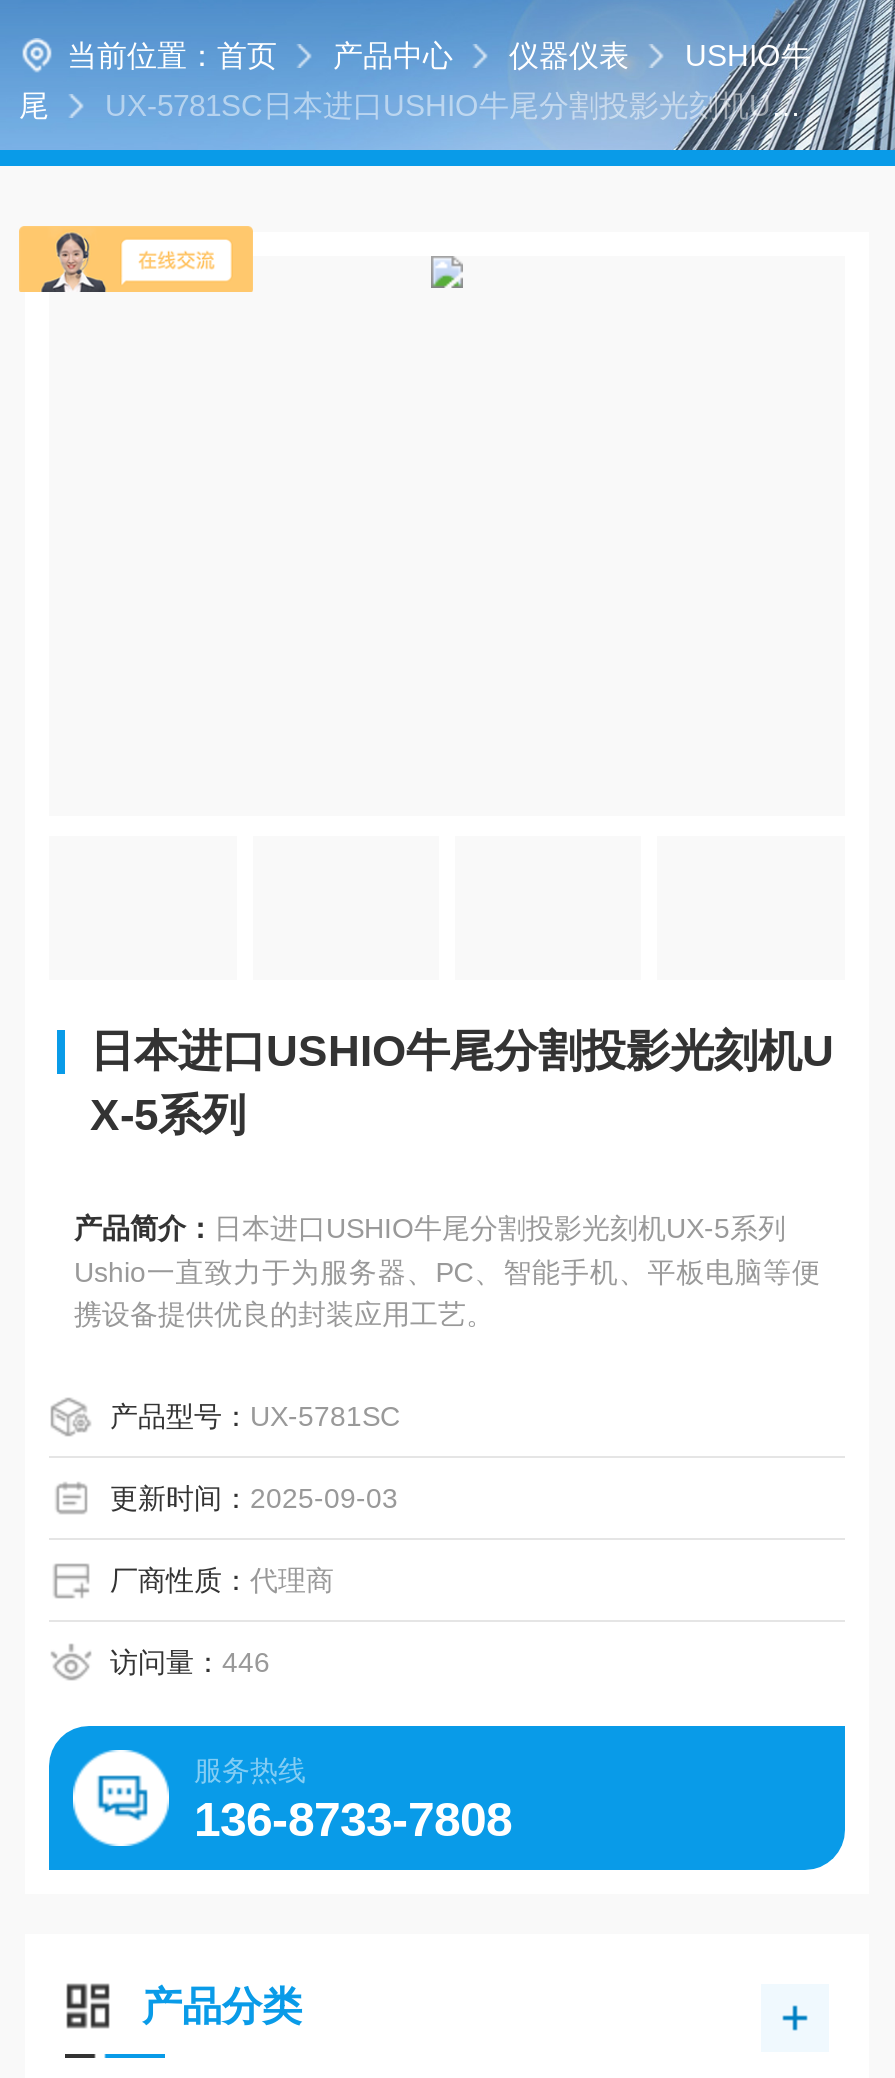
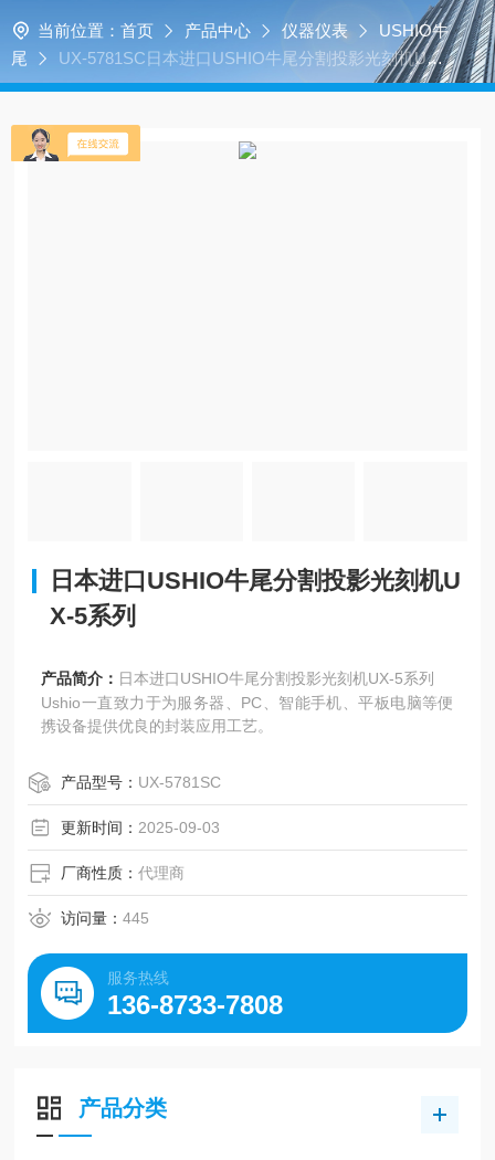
[110,1646,270,1678] 访问量：446 -> [61,909,150,927] 访问量：445

